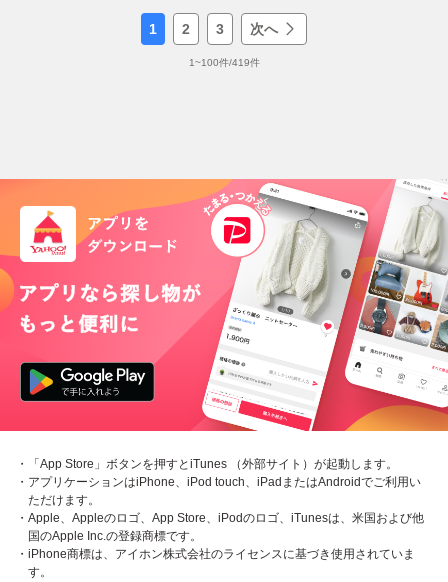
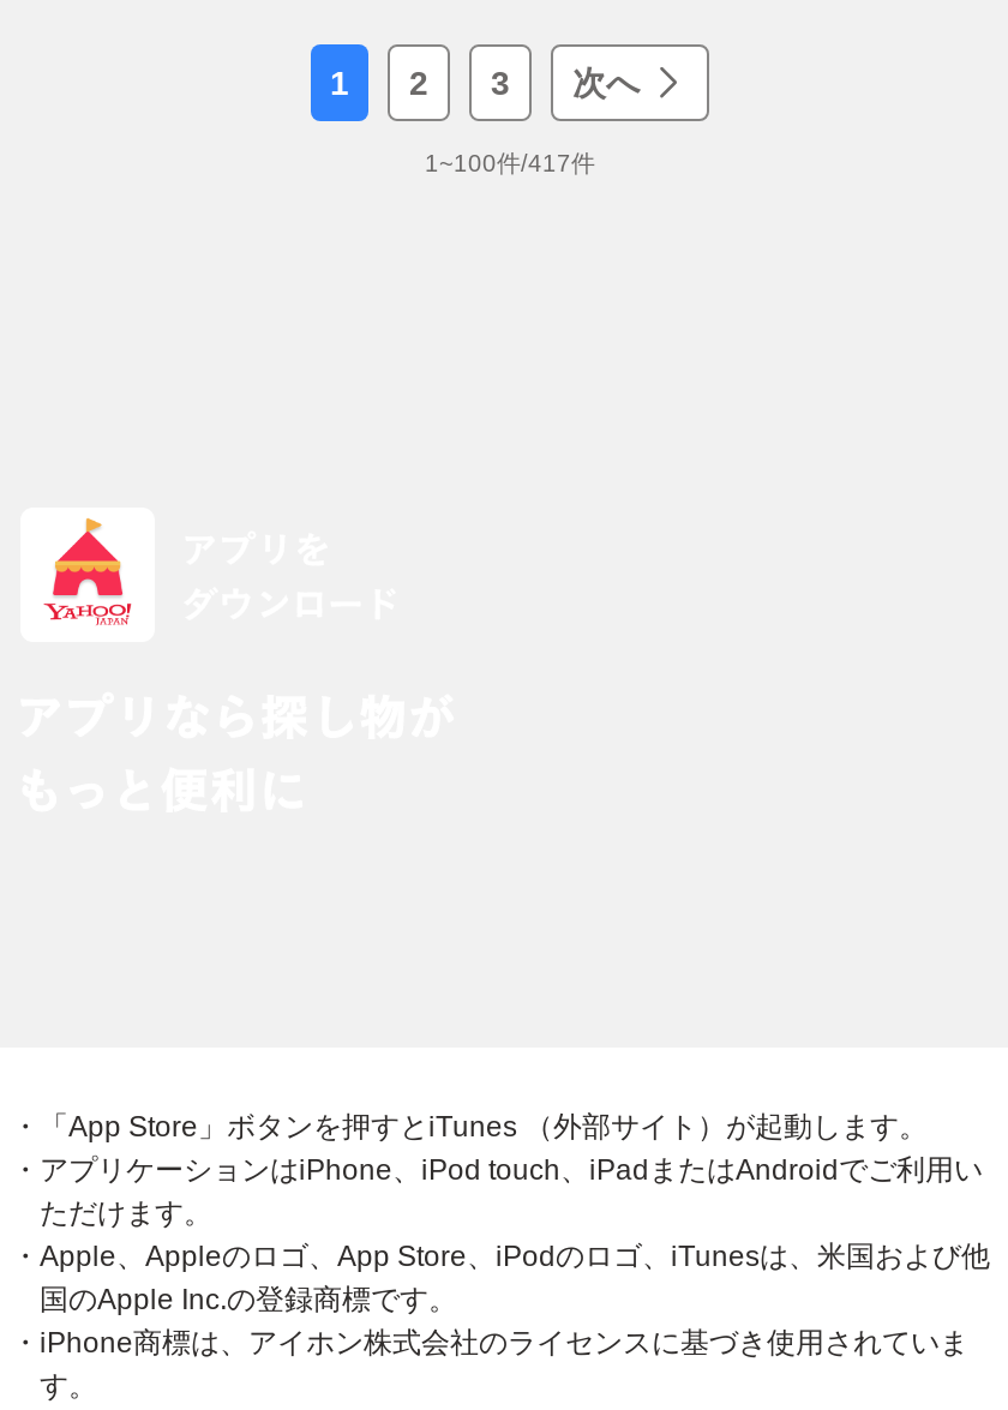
[188,57,259,68] 1~100件/419件 -> [425,151,595,177] 1~100件/417件
[3,178,445,432] [image] -> none

